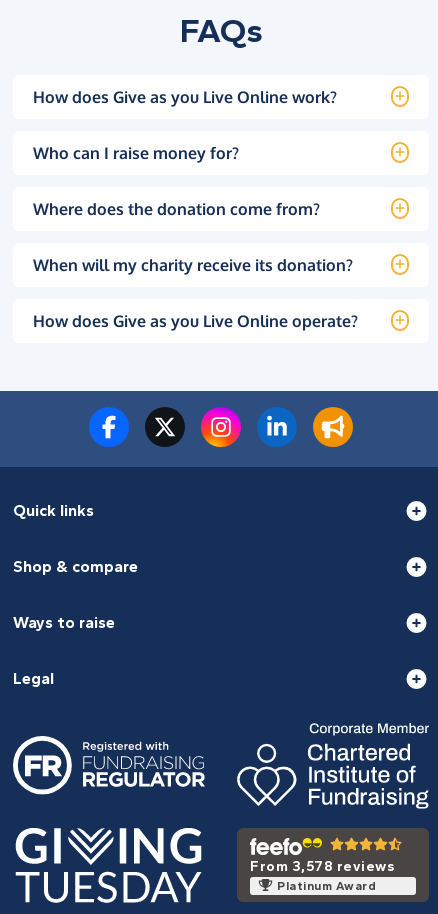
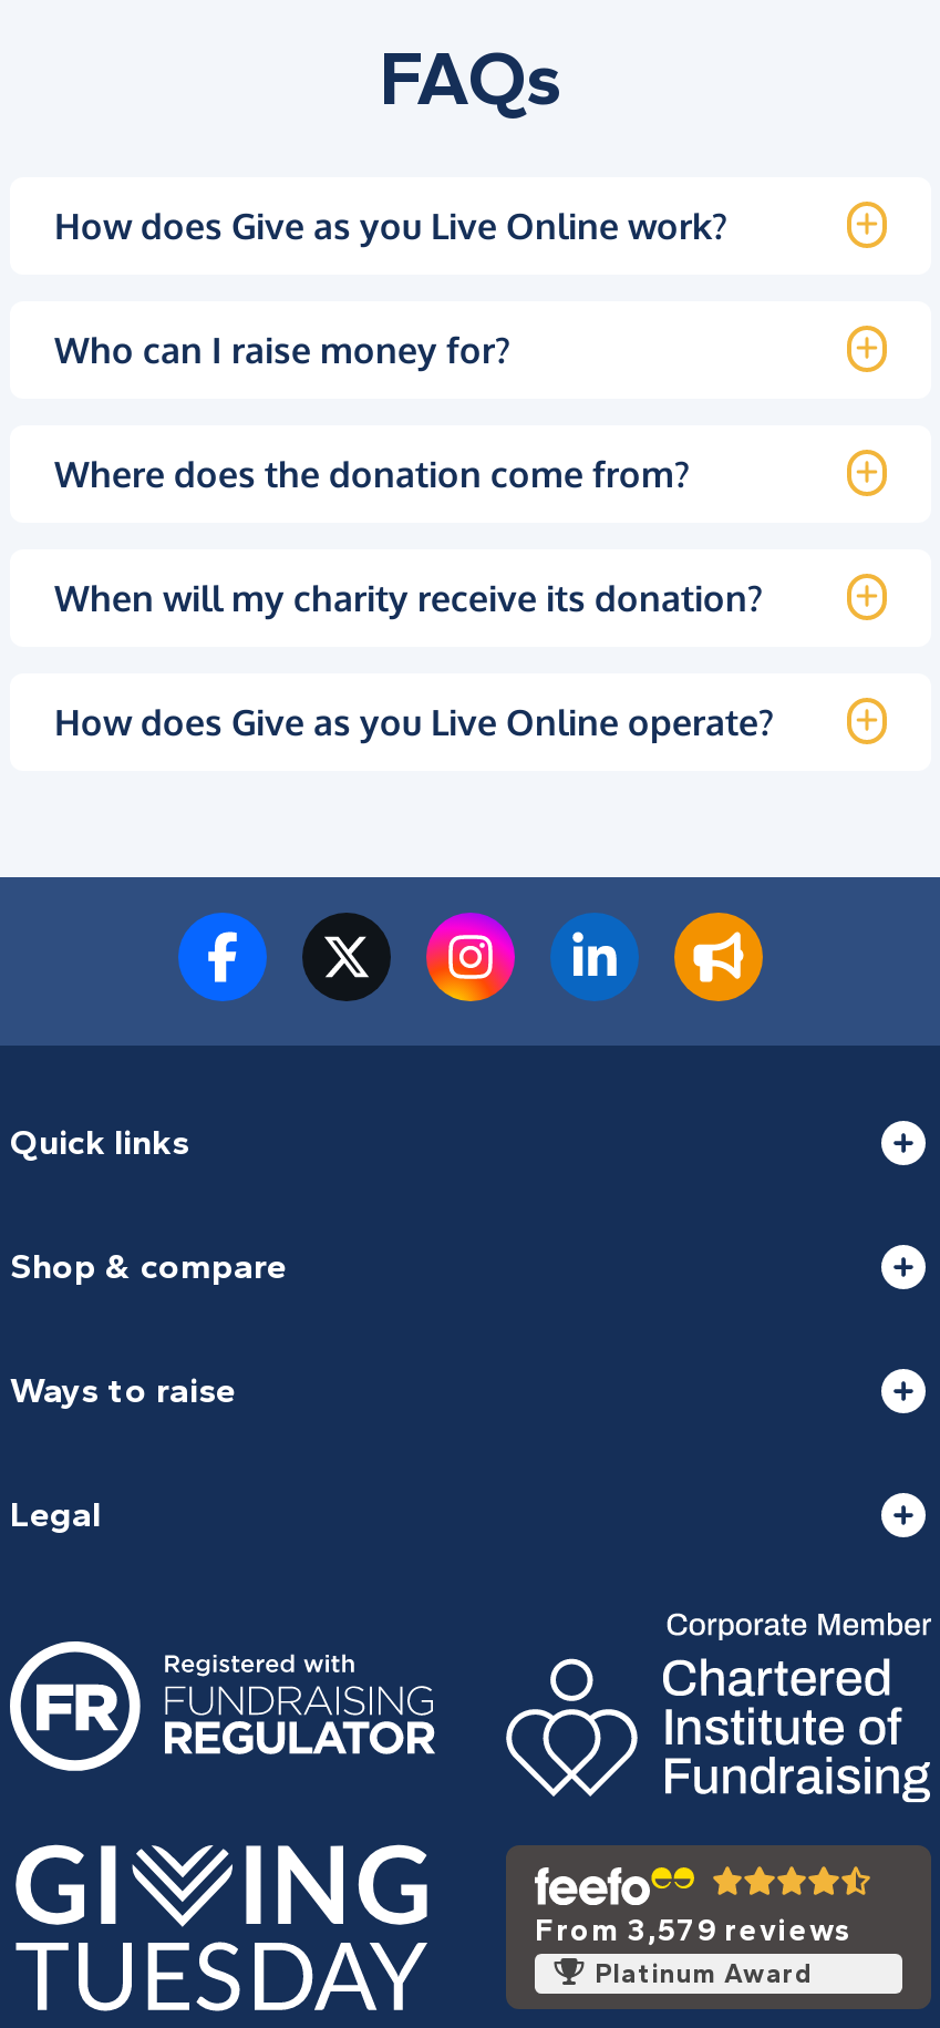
[250,858,394,875] From 3,578 reviews -> [535,1911,851,1949] From 3,579 reviews

